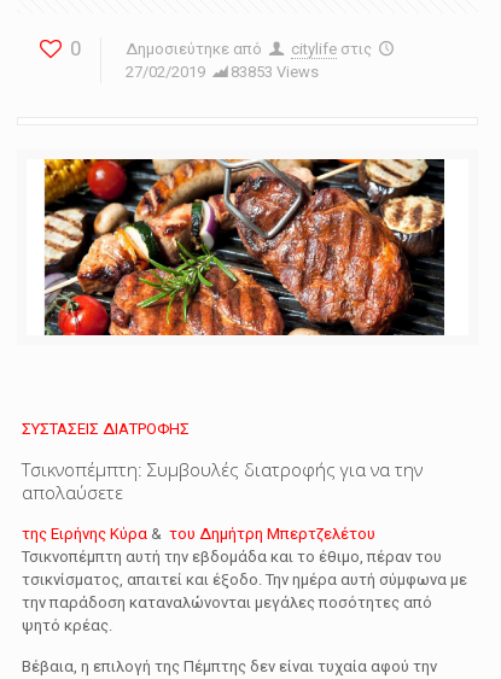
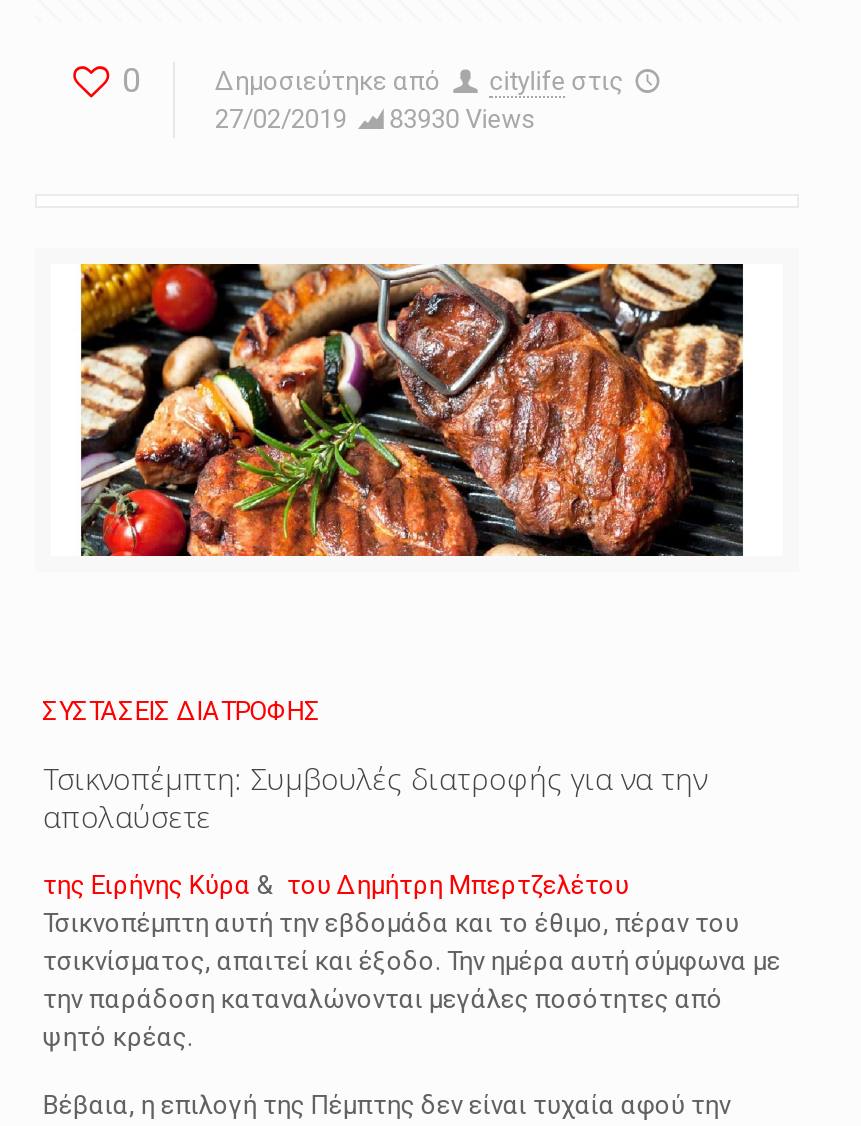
[126,62,319,81] 27/02/2019 83853 Views -> [215,104,535,134] 27/02/2019 83930 Views

